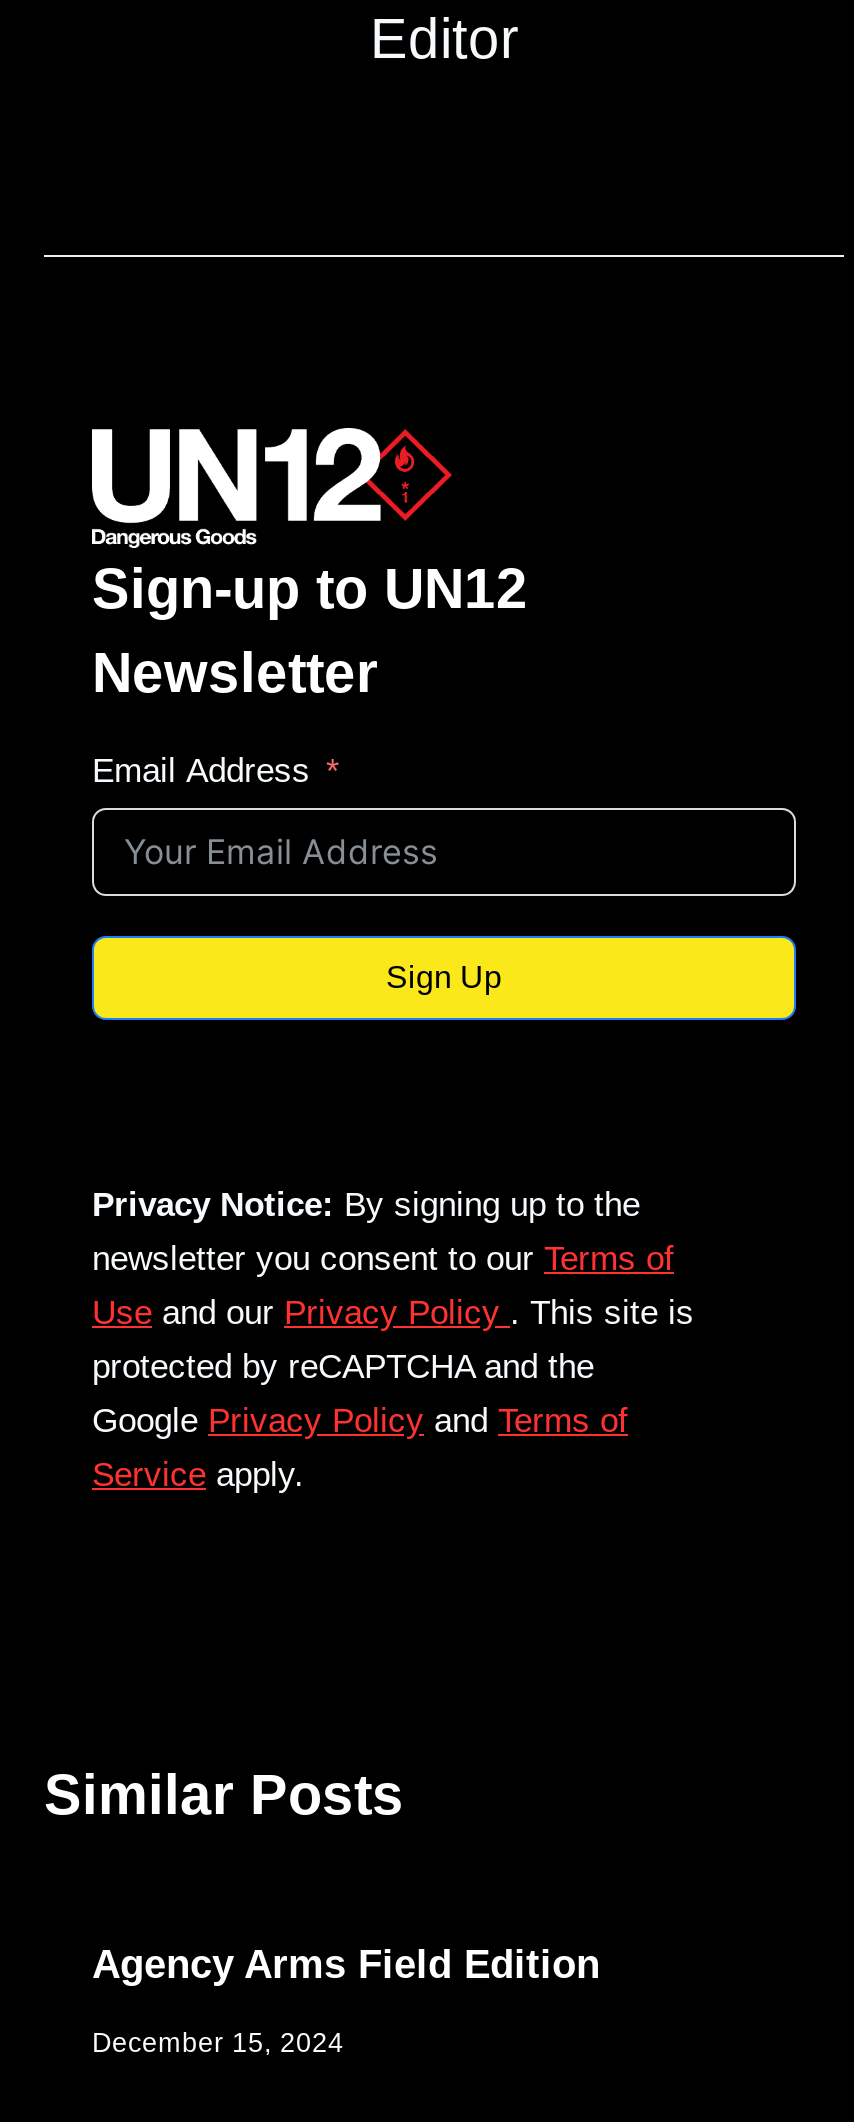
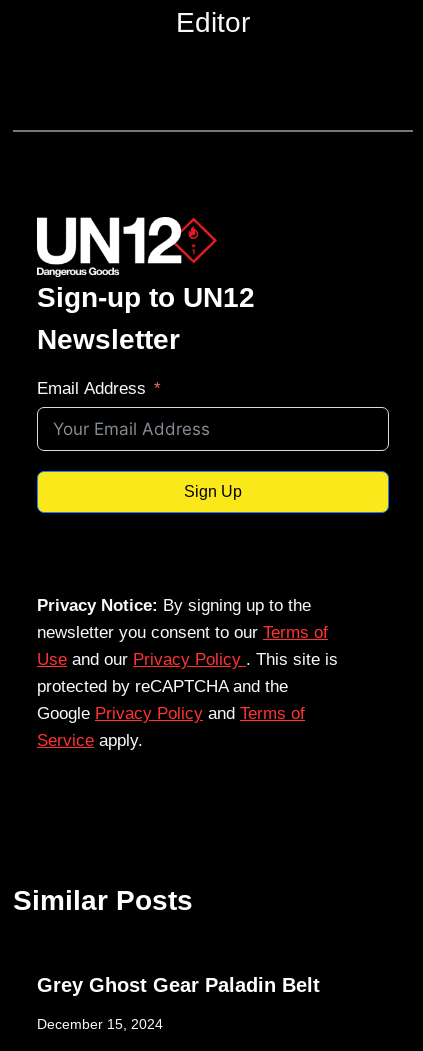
[92,1943,600,1987] Agency Arms Field Edition -> [37,974,320,996] Grey Ghost Gear Paladin Belt

